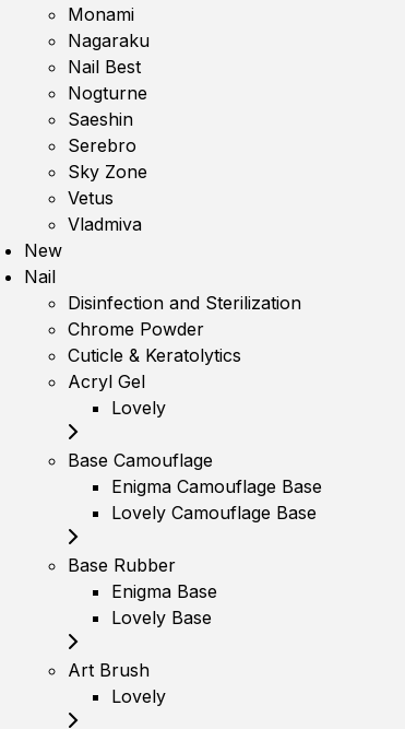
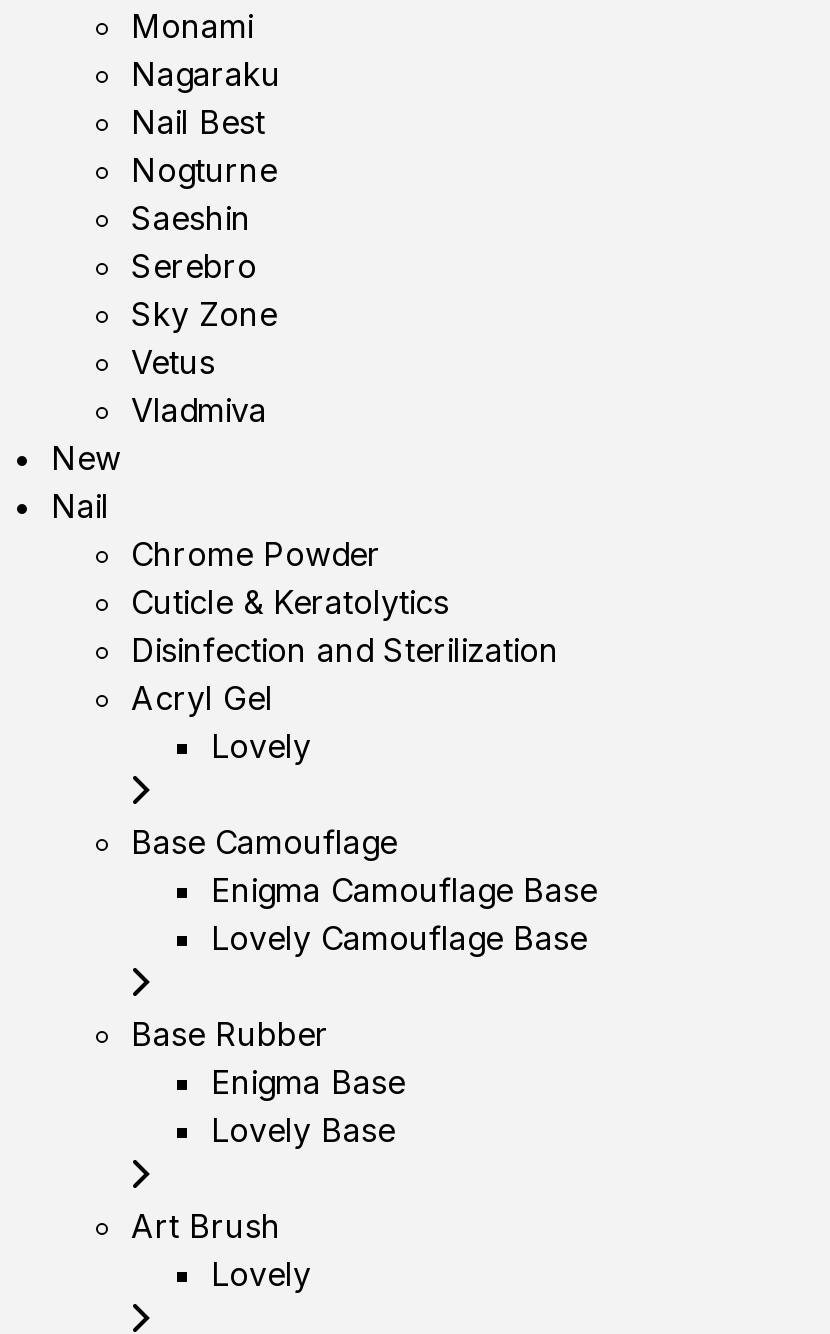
moved [68,292,301,314] -> [131,630,559,670]: Disinfection and Sterilization
moved [68,318,241,366] -> [131,534,449,622]: Chrome Powder | Cuticle & Keratolytics

